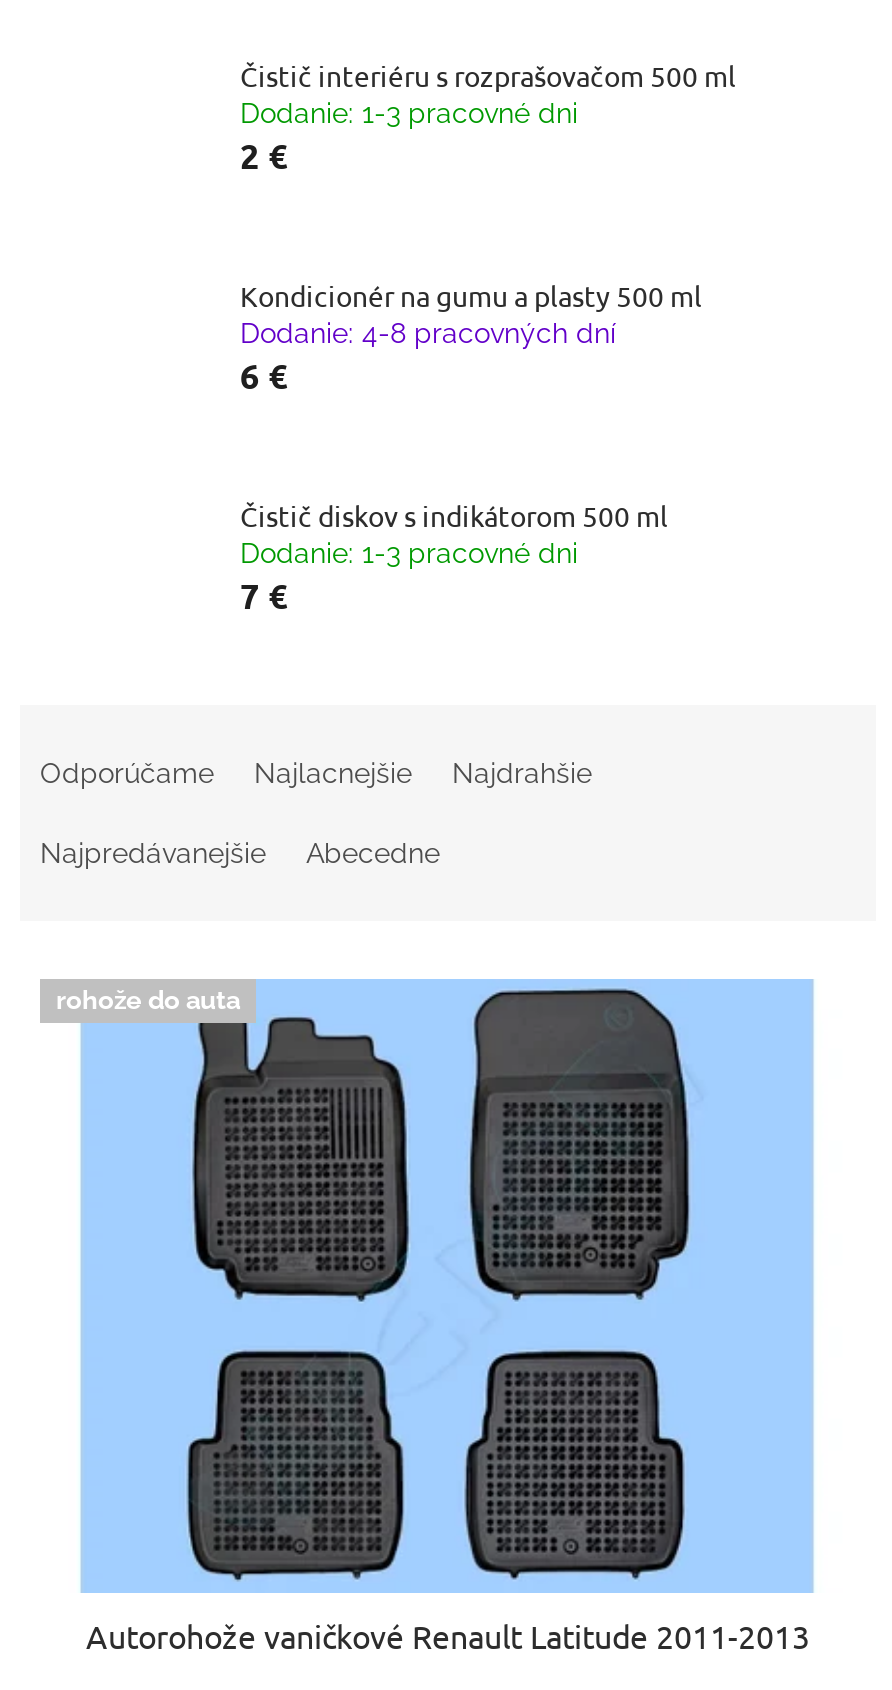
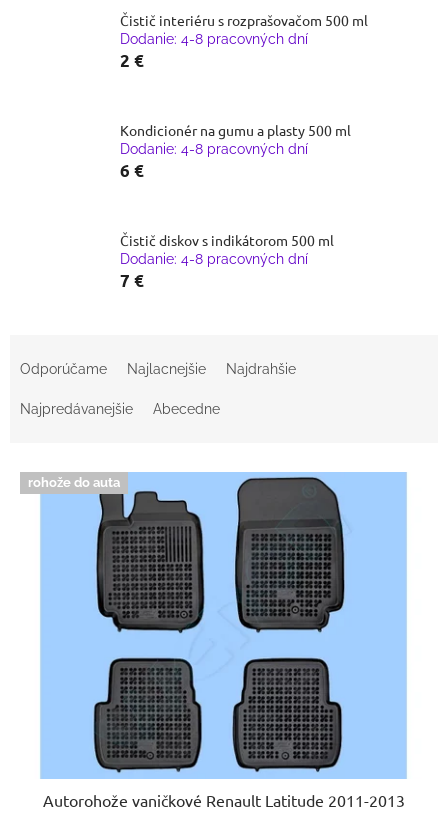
[240,97,578,129] Dodanie: 1-3 pracovné dni -> [120,31,308,47] Dodanie: 4-8 pracovných dní
[240,537,578,569] Dodanie: 1-3 pracovné dni -> [120,251,308,267] Dodanie: 4-8 pracovných dní

